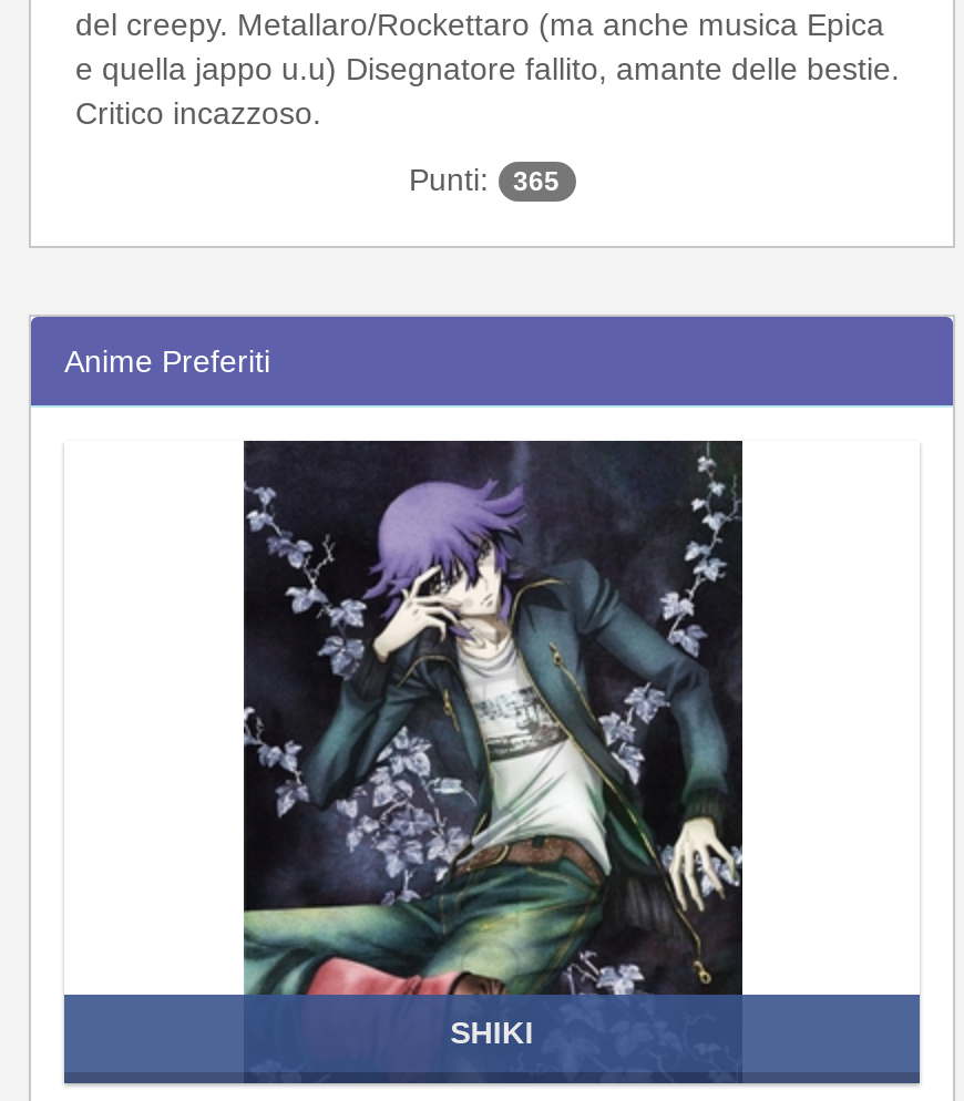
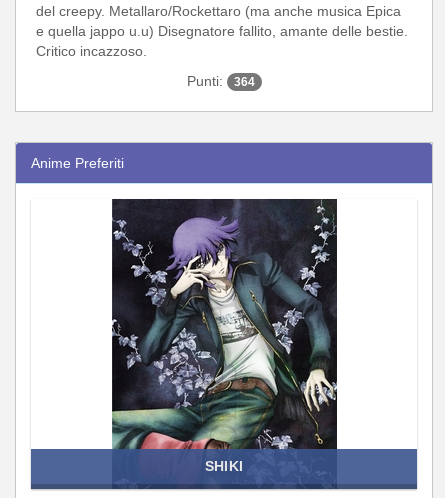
[409,161,560,197] Punti: 365 -> [186,73,254,89] Punti: 364

